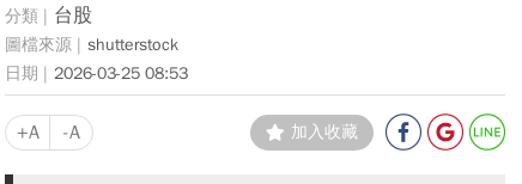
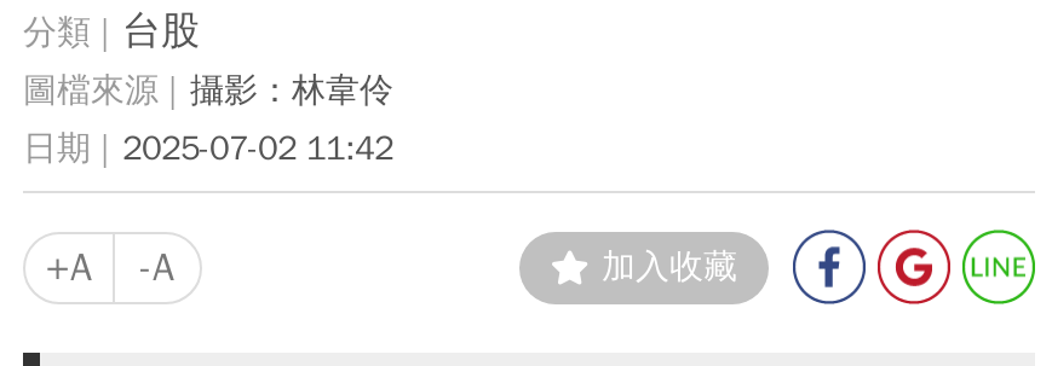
[54,35,188,84] shutterstock | 2026-03-25 08:53 -> [122,71,393,170] 攝影：林韋伶 | 2025-07-02 11:42

